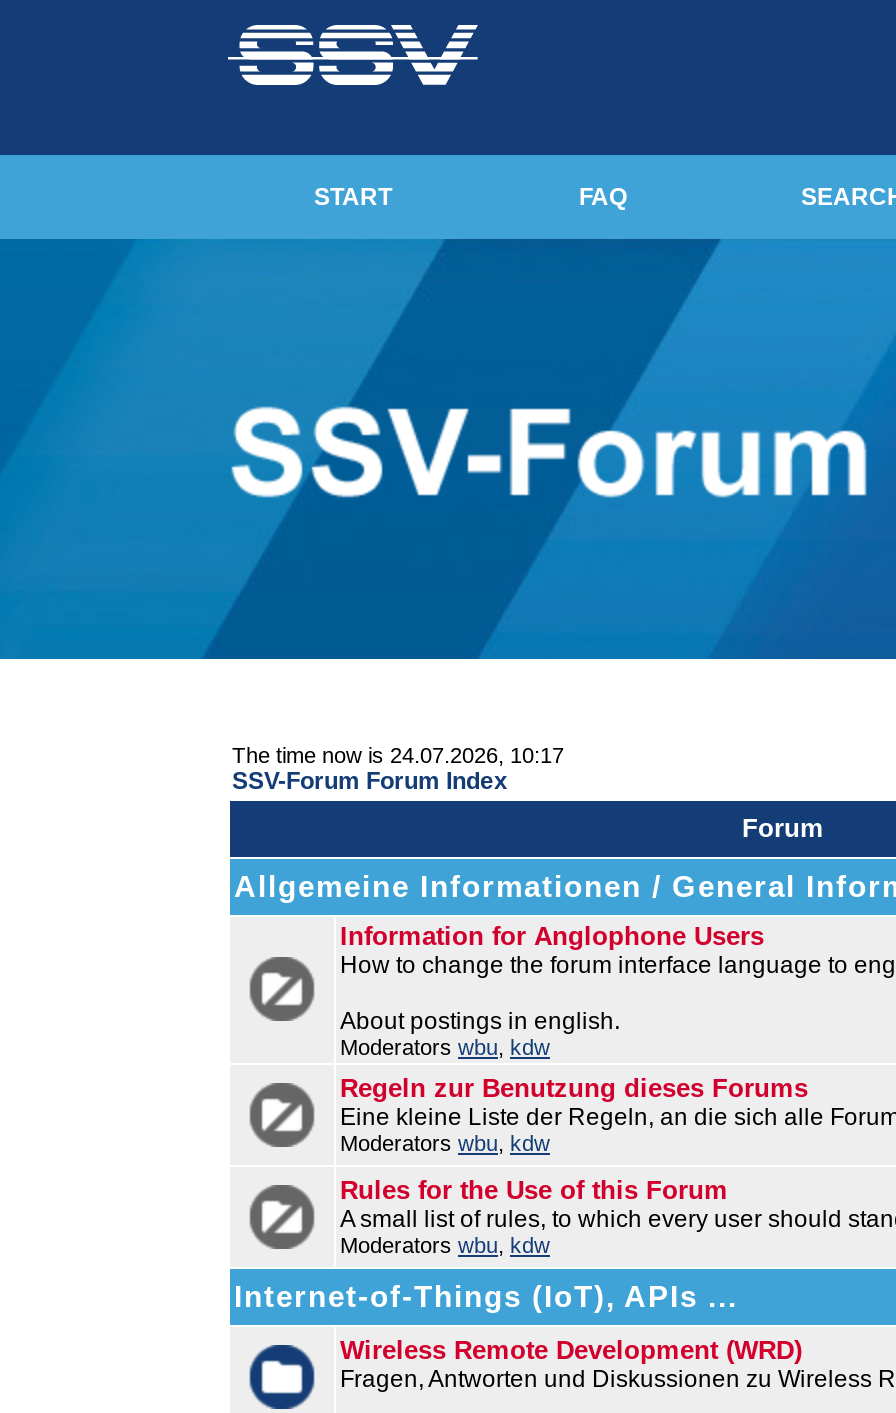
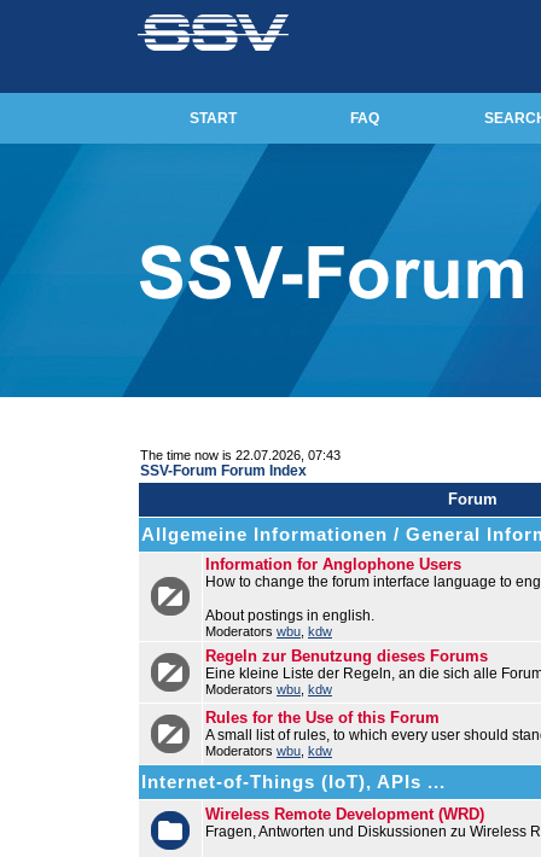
[232,743,564,767] The time now is 24.07.2026, 10:17 -> [140,448,341,462] The time now is 22.07.2026, 07:43

